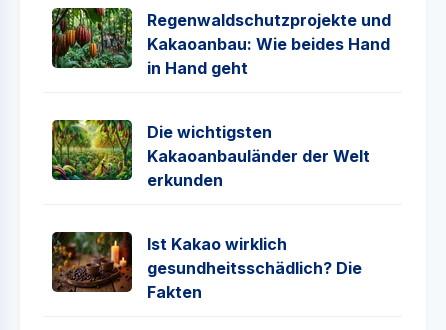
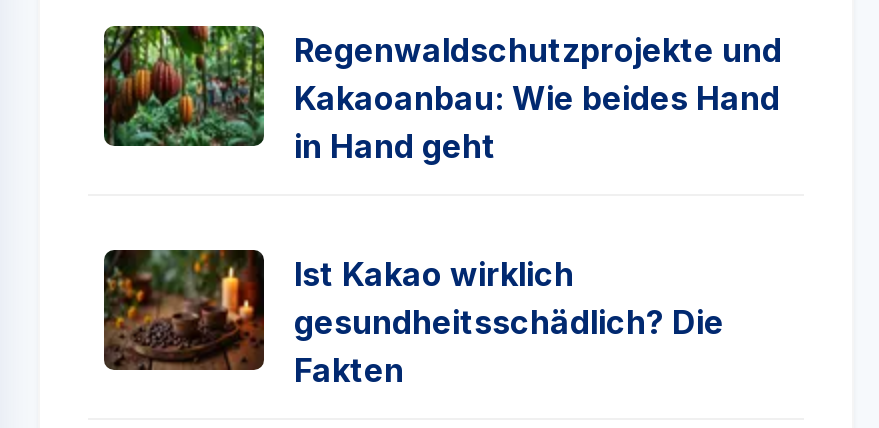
[51,119,370,190] [image] | Die wichtigsten | Kakaoanbauländer der Welt | erkunden -> none

